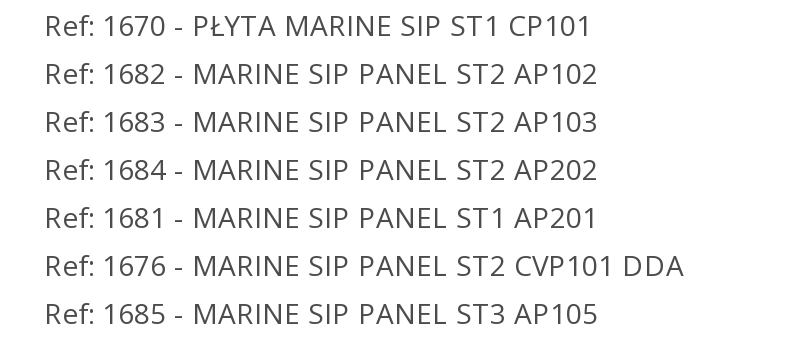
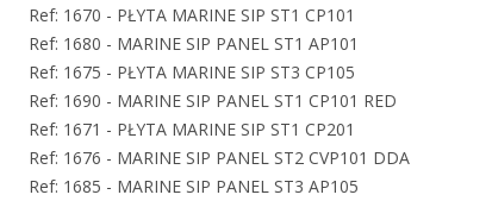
[44,54,598,236] Ref: 1682 - MARINE SIP PANEL ST2 AP102 | Ref: 1683 - MARINE SIP PANEL ST2 AP103 | Ref: 1684 - MARINE SIP PANEL ST2 AP202 | Ref: 1681 - MARINE SIP PANEL ST1 AP201 -> [29,32,397,140] Ref: 1680 - MARINE SIP PANEL ST1 AP101 | Ref: 1675 - PŁYTA MARINE SIP ST3 CP105 | Ref: 1690 - MARINE SIP PANEL ST1 CP101 RED | Ref: 1671 - PŁYTA MARINE SIP ST1 CP201

